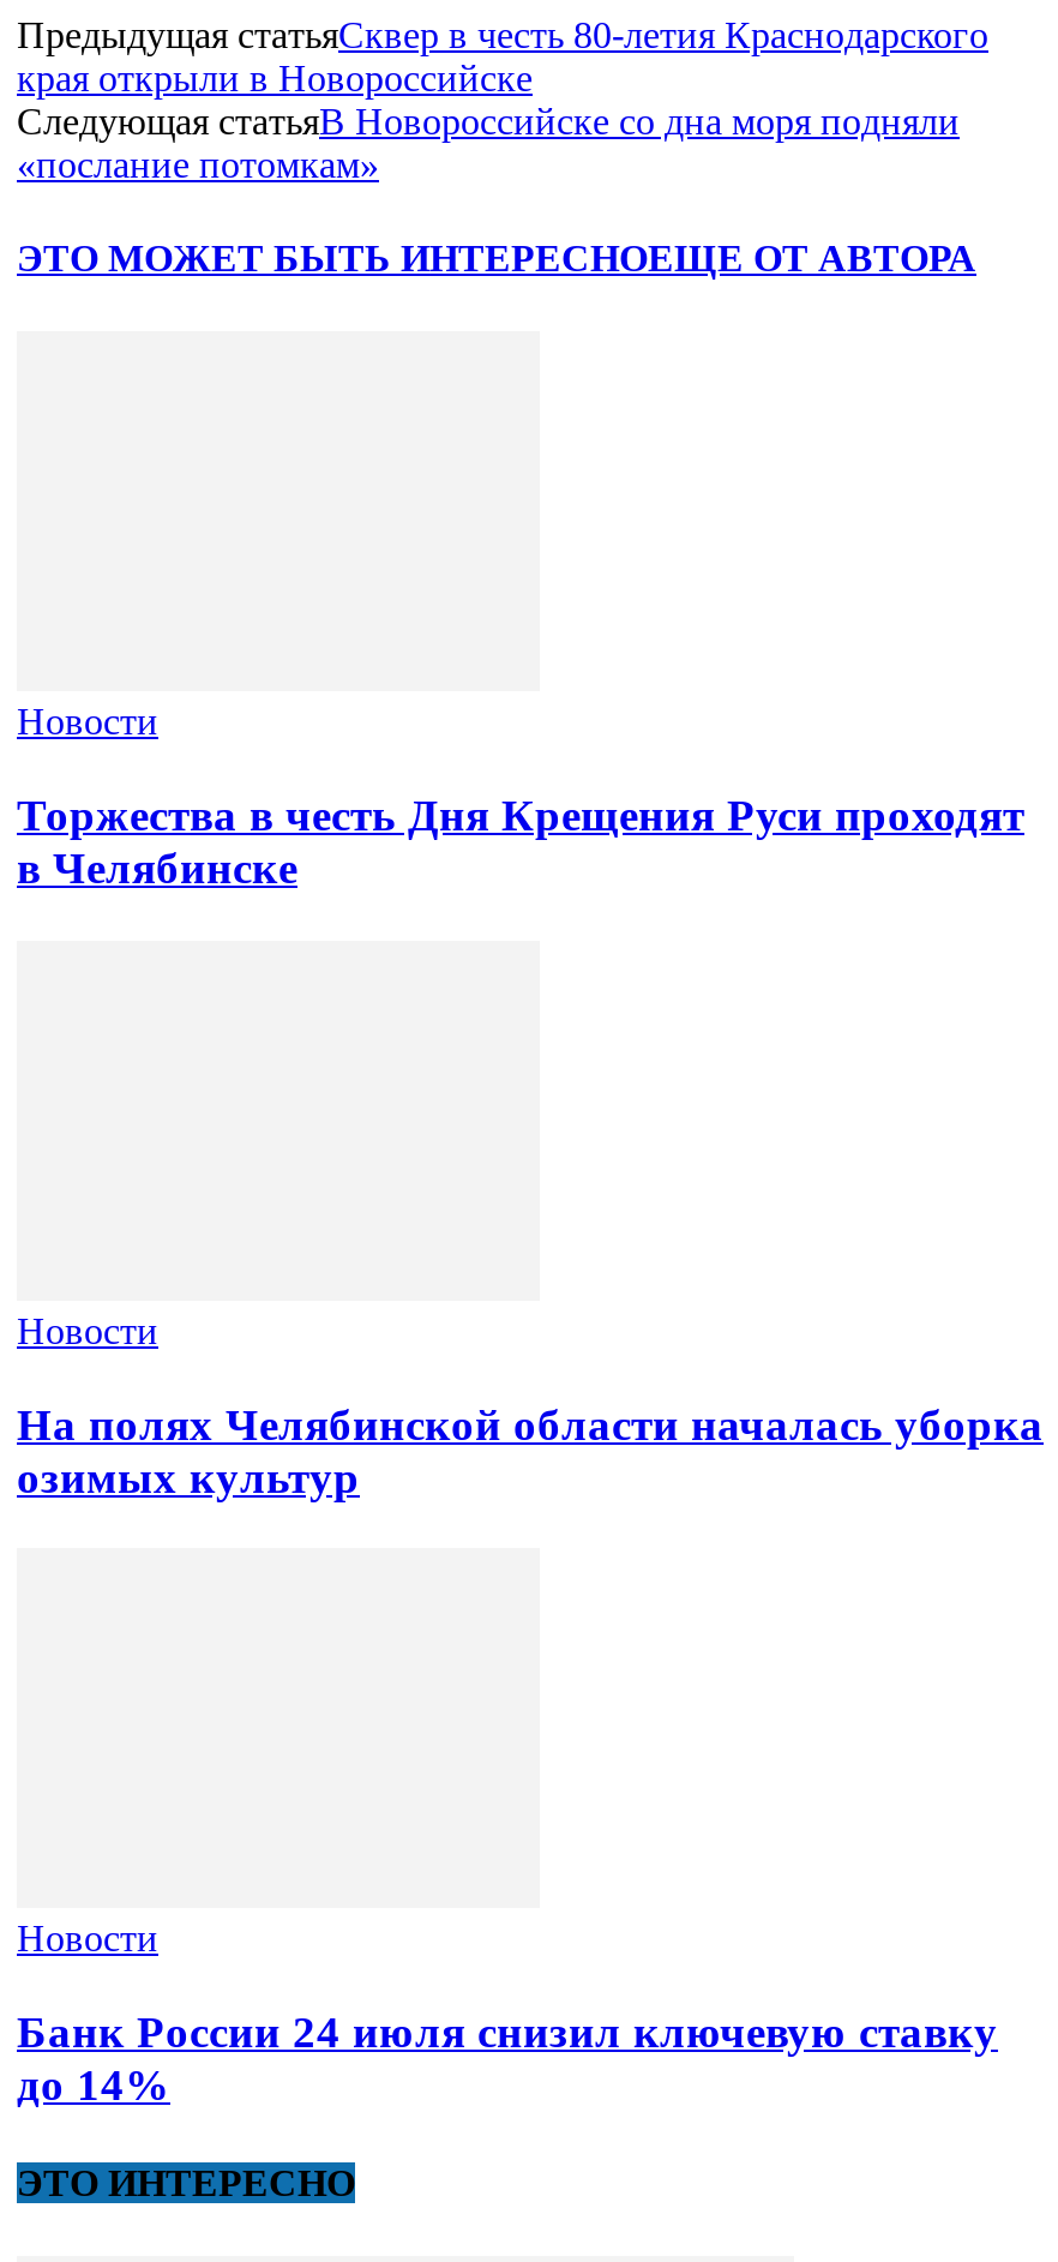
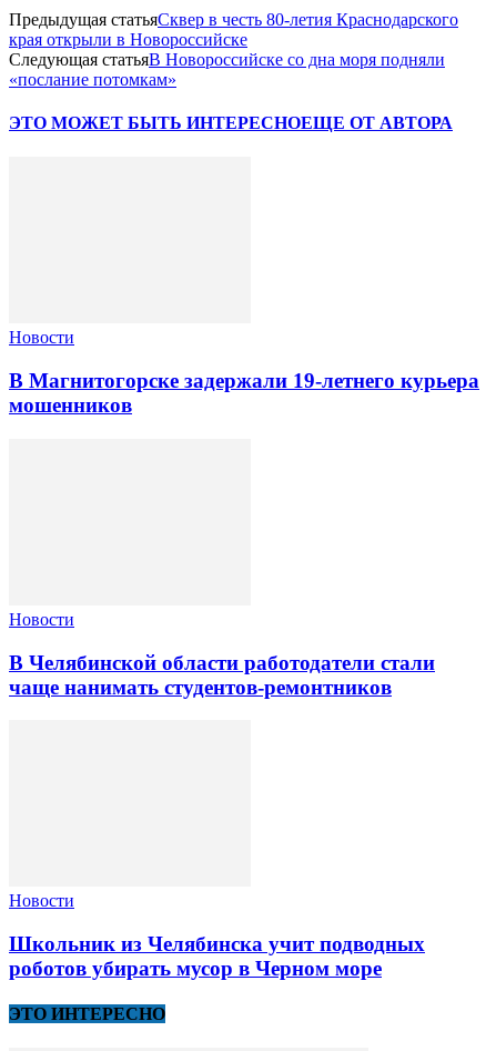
[17,790,1024,893] Торжества в честь Дня Крещения Руси проходят | в Челябинске -> [9,369,479,417] В Магнитогорске задержали 19-летнего курьера | мошенников
[17,1398,1044,1501] На полях Челябинской области началась уборка | озимых культур -> [9,650,435,698] В Челябинской области работодатели стали | чаще нанимать студентов-ремонтников
[17,2006,998,2109] Банк России 24 июля снизил ключевую ставку | до 14% -> [9,932,425,980] Школьник из Челябинска учит подводных | роботов убирать мусор в Черном море

